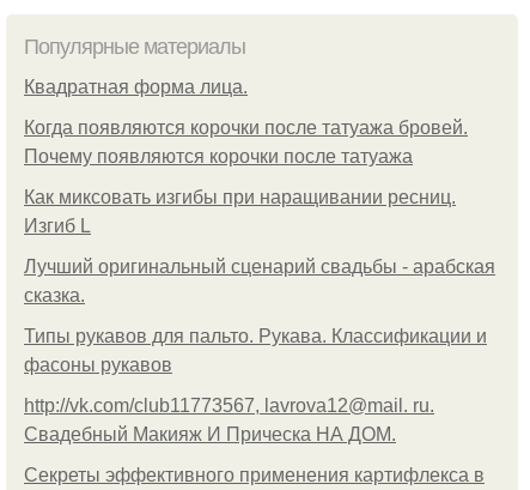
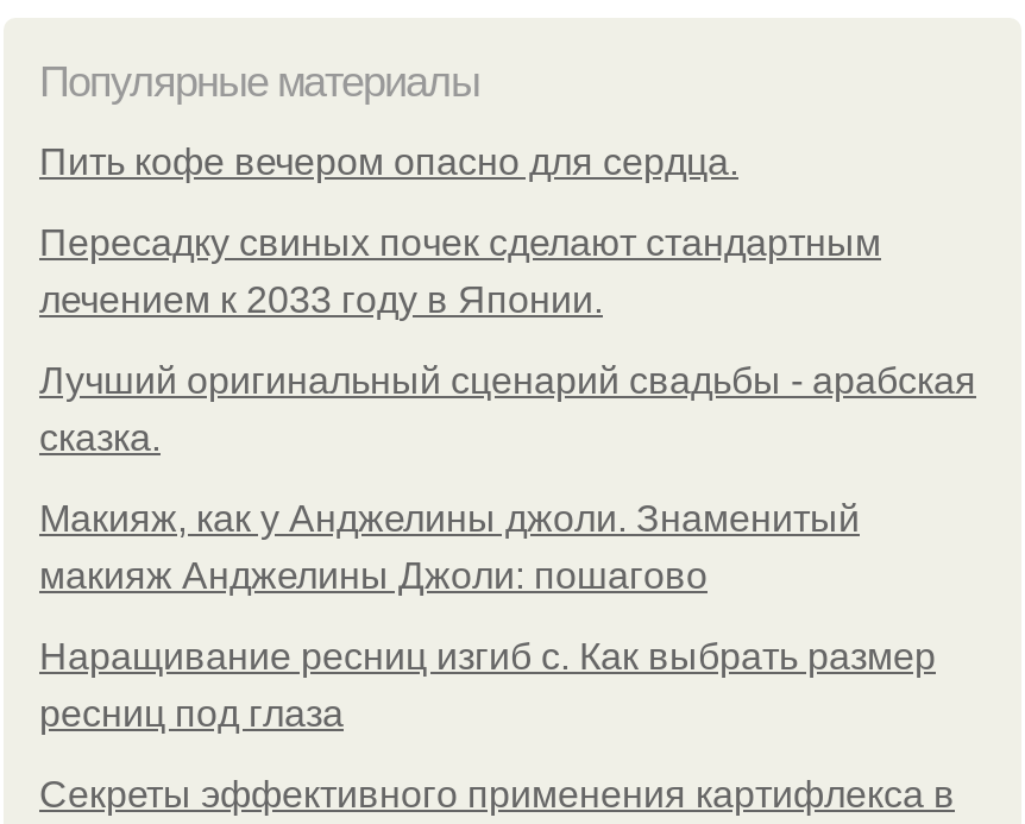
[24,77,468,236] Квадратная форма лица. | Когда появляются корочки после татуажа бровей. | Почему появляются корочки после татуажа | Как миксовать изгибы при наращивании ресниц. | Изгиб L -> [39,141,881,320] Пить кофе вечером опасно для сердца. | Пересадку свиных почек сделают стандартным | лечением к 2033 году в Японии.
[24,326,487,375] Типы рукавов для пальто. Рукава. Классификации и | фасоны рукавов -> [39,498,860,596] Макияж, как у Анджелины джоли. Знаменитый | макияж Анджелины Джоли: пошагово
[24,395,434,444] http://vk.com/club11773567, lavrova12@mail. ru. | Свадебный Макияж И Прическа НА ДОМ. -> [39,636,936,734] Наращивание ресниц изгиб c. Как выбрать размер | ресниц под глаза

